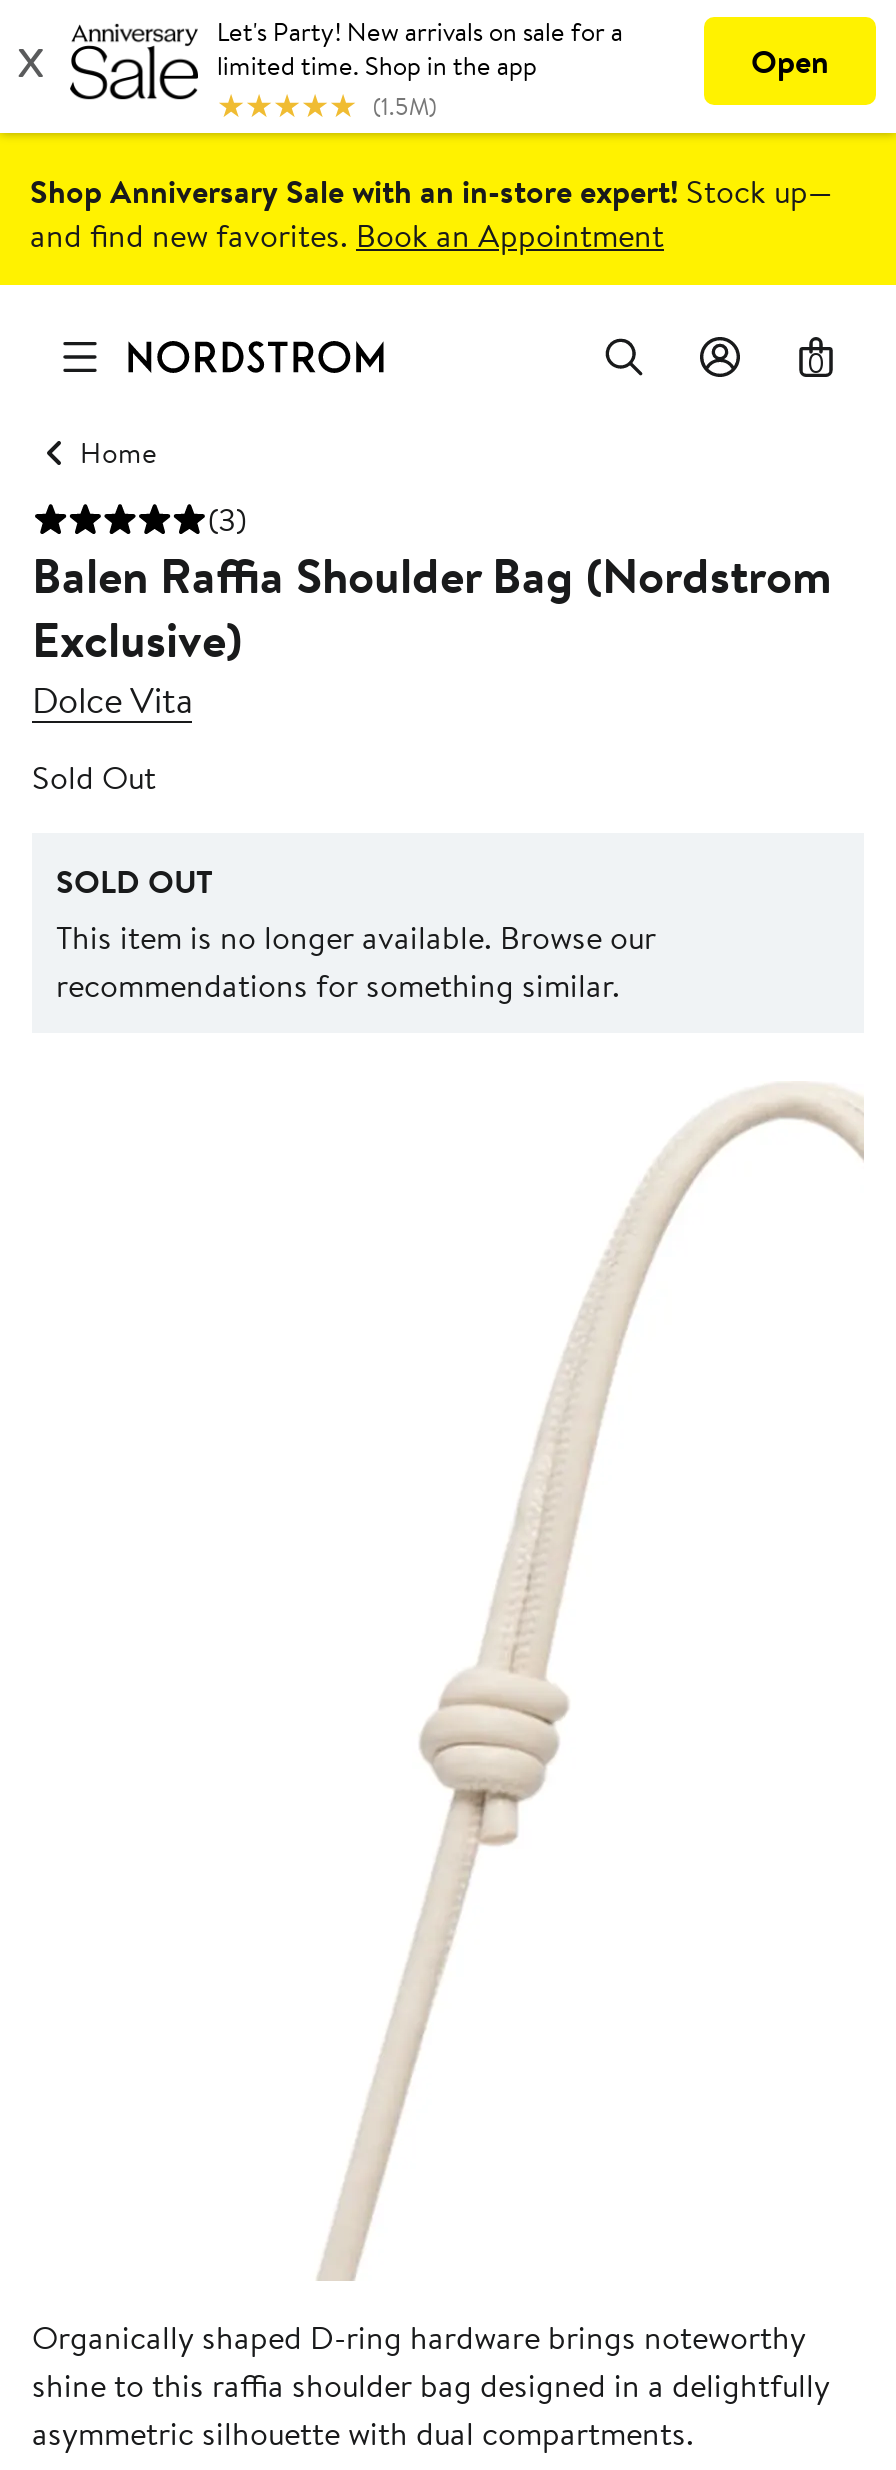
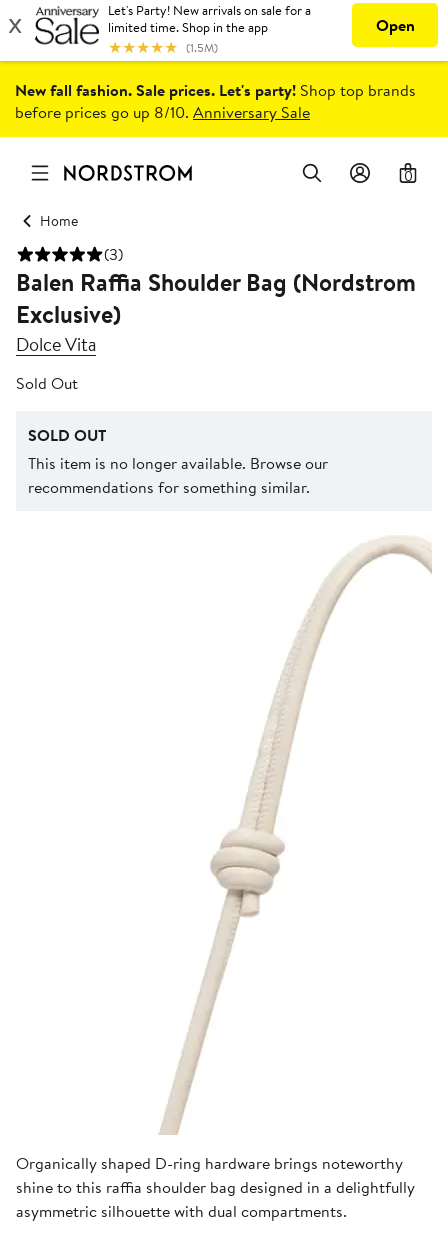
[30,169,832,257] Shop Anniversary Sale with an in-store expert! Stock up— | and find new favorites. Book an Appointment -> [15,79,416,123] New fall fashion. Sale prices. Let's party! Shop top brands | before prices go up 8/10. Anniversary Sale

